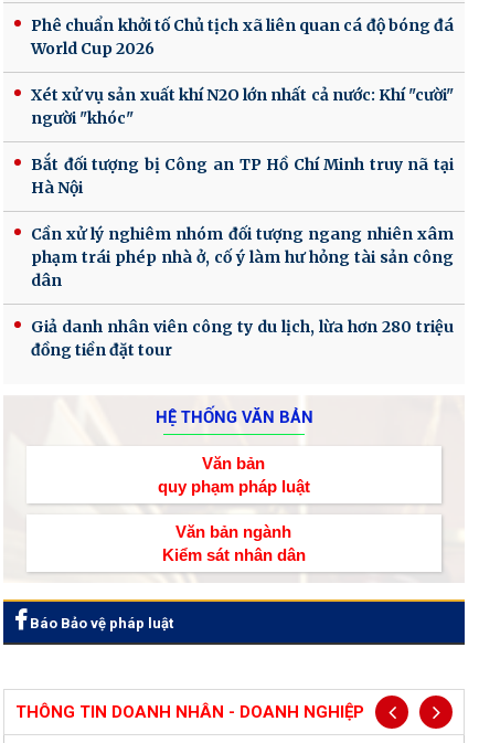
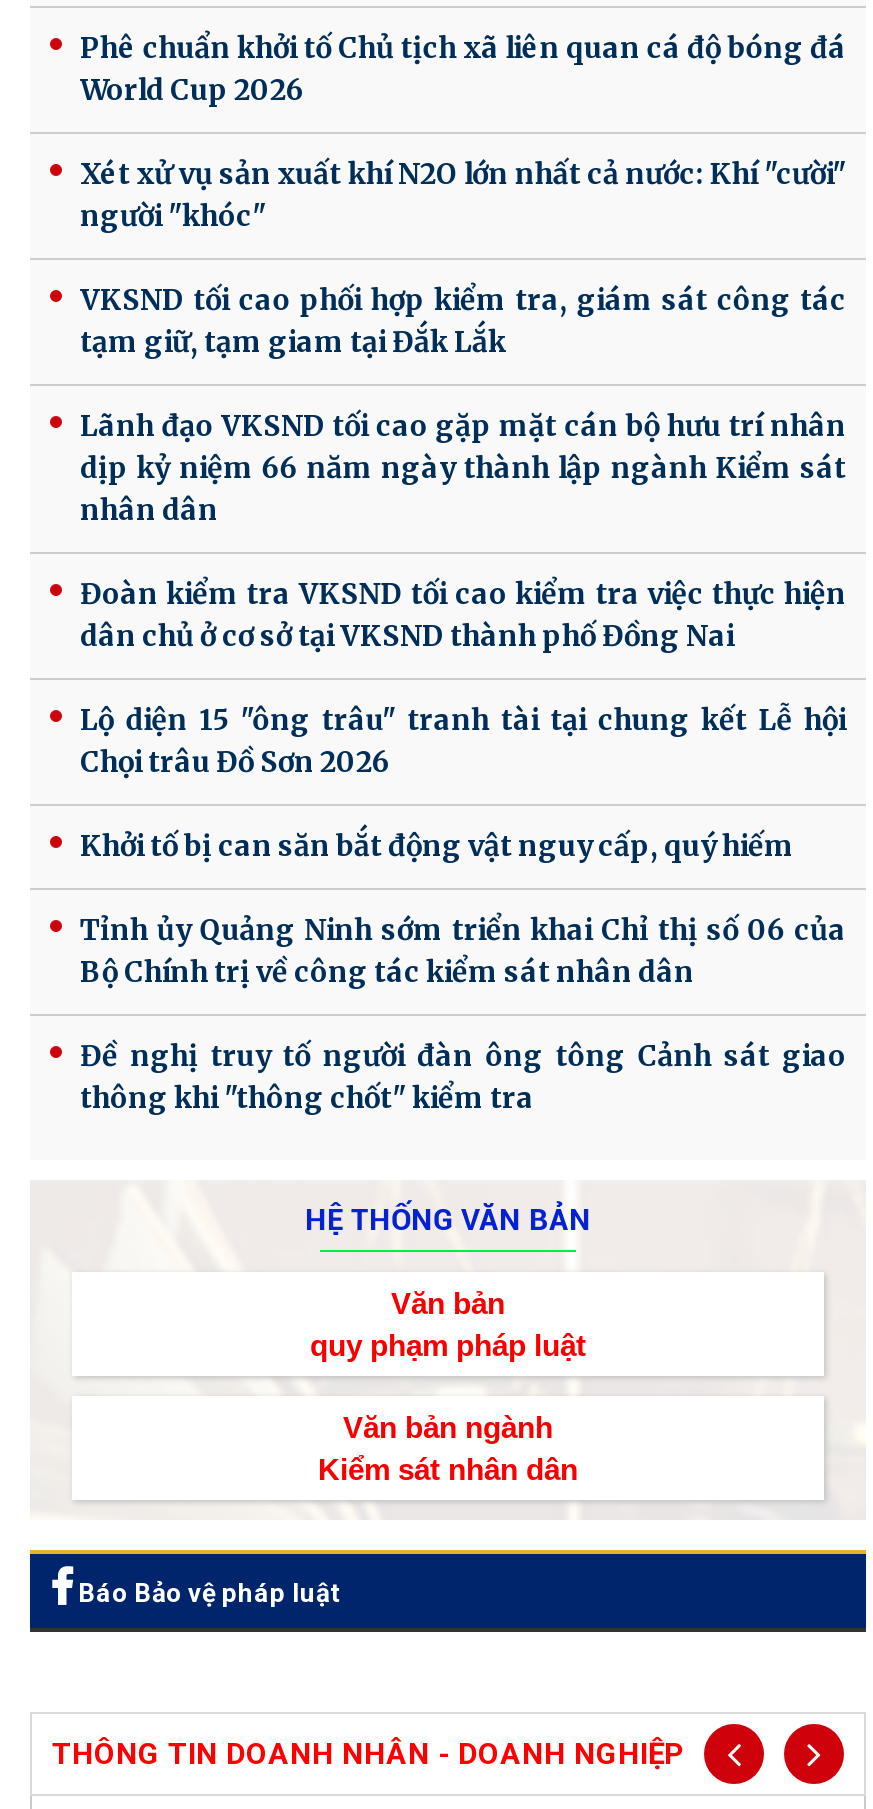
[31,155,454,360] Bắt đối tượng bị Công an TP Hồ Chí Minh truy nã tại | Hà Nội | Cần xử lý nghiêm nhóm đối tượng ngang nhiên xâm | phạm trái phép nhà ở, cố ý làm hư hỏng tài sản công | dân | Giả danh nhân viên công ty du lịch, lừa hơn 280 triệu | đồng tiền đặt tour -> [80,283,846,1117] VKSND tối cao phối hợp kiểm tra, giám sát công tác | tạm giữ, tạm giam tại Đắk Lắk | Lãnh đạo VKSND tối cao gặp mặt cán bộ hưu trí nhân | dịp kỷ niệm 66 năm ngày thành lập ngành Kiểm sát | nhân dân | Đoàn kiểm tra VKSND tối cao kiểm tra việc thực hiện | dân chủ ở cơ sở tại VKSND thành phố Đồng Nai | Lộ diện 15 "ông trâu" tranh tài tại chung kết Lễ hội | Chọi trâu Đồ Sơn 2026 | Khởi tố bị can săn bắt động vật nguy cấp, quý hiếm | Tỉnh ủy Quảng Ninh sớm triển khai Chỉ thị số 06 của | Bộ Chính trị về công tác kiểm sát nhân dân | Đề nghị truy tố người đàn ông tông Cảnh sát giao | thông khi "thông chốt" kiểm tra

